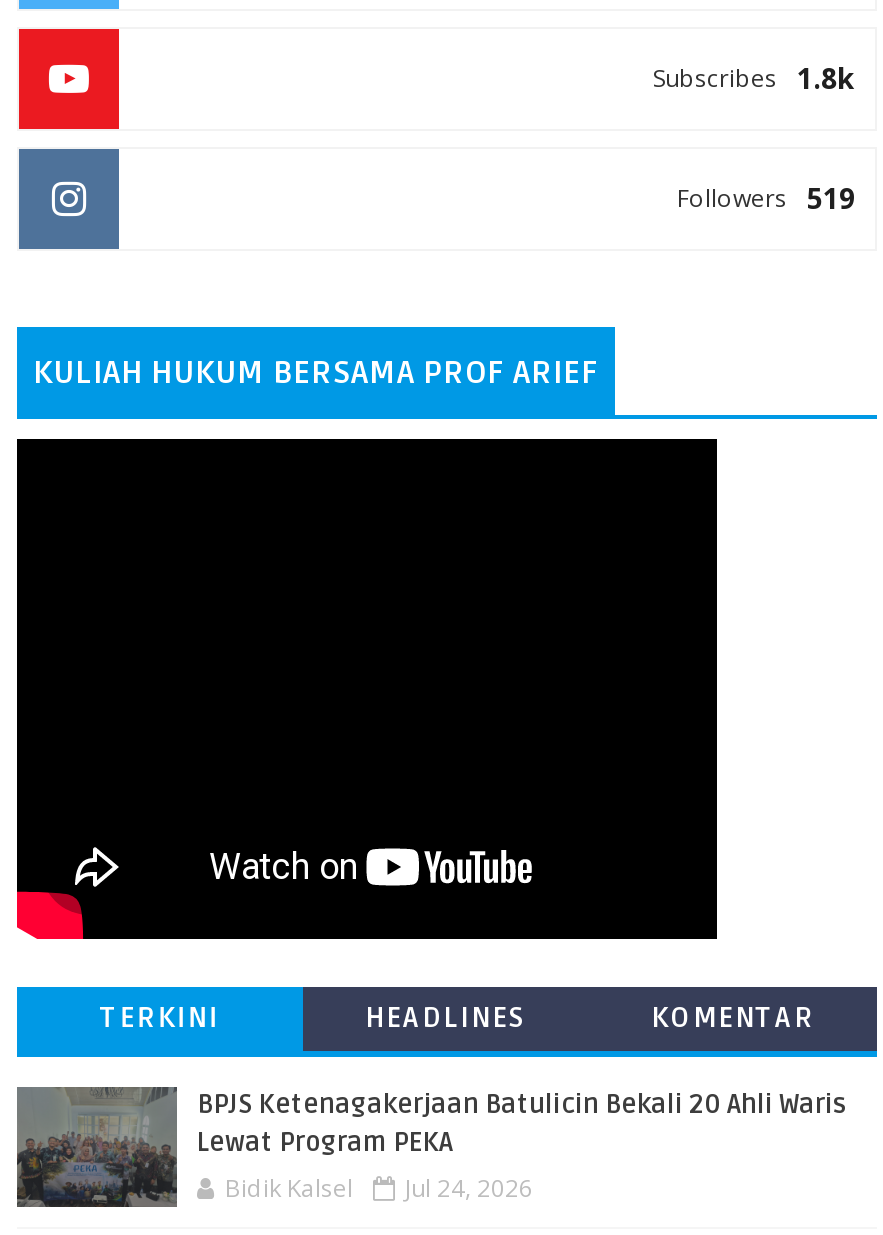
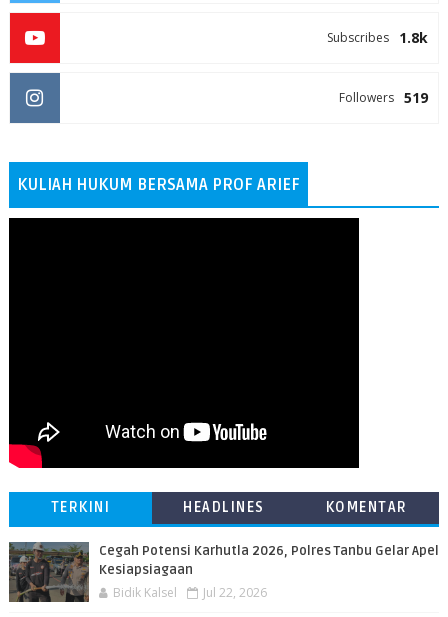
[17,1089,847,1207] [image] | BPJS Ketenagakerjaan Batulicin Bekali 20 Ahli Waris | Lewat Program PEKA -> [10,543,439,602] [image] | Cegah Potensi Karhutla 2026, Polres Tanbu Gelar Apel | Kesiapsiagaan
[225,1171,533,1205] Bidik Kalsel Jul 24, 2026 -> [113,584,267,601] Bidik Kalsel Jul 22, 2026

